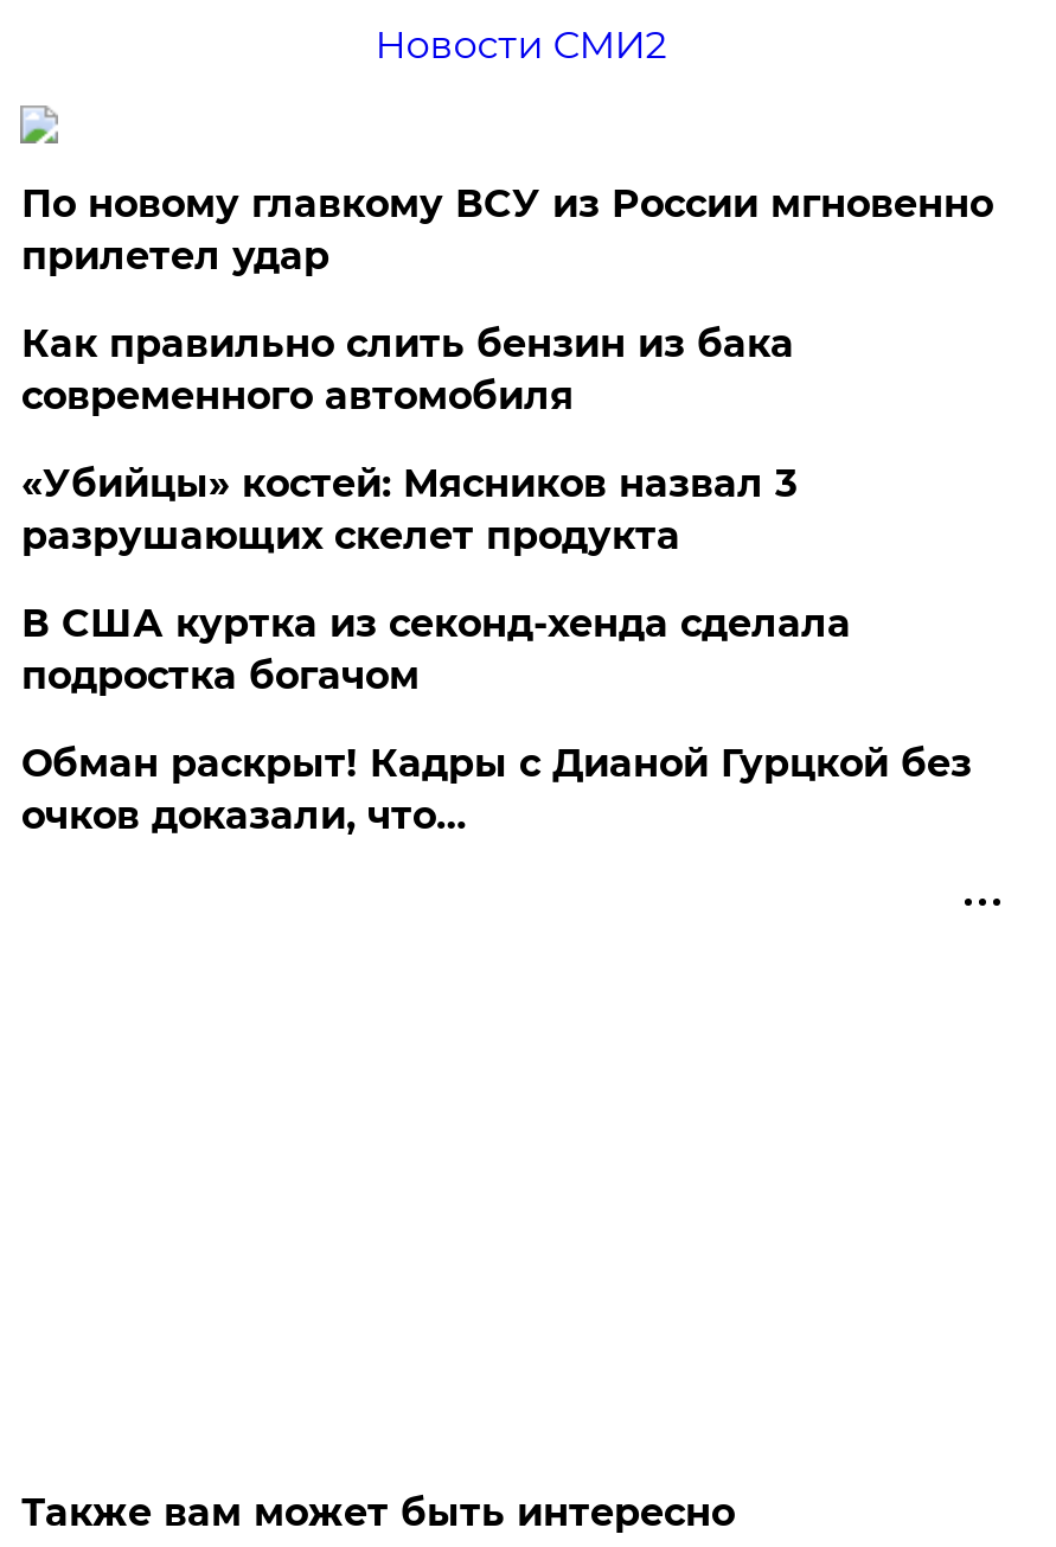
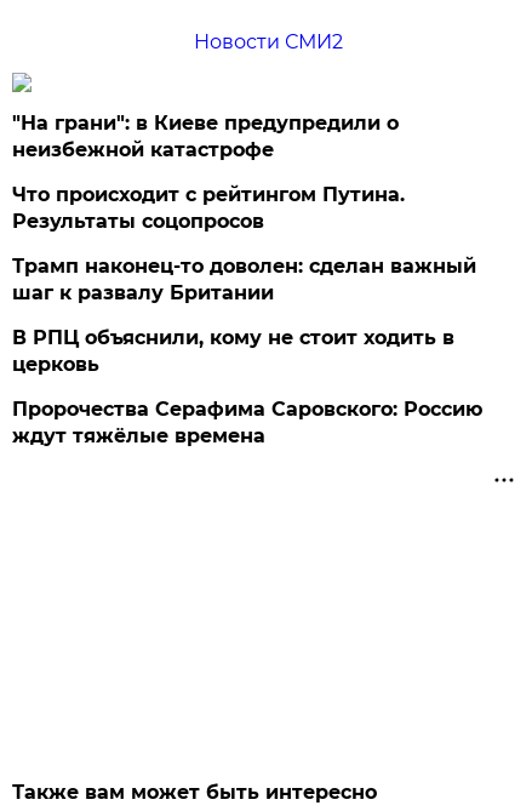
[21,181,993,278] По новому главкому ВСУ из России мгновенно | прилетел удар -> [13,112,399,162] "На грани": в Киеве предупредили о | неизбежной катастрофе
[21,321,794,418] Как правильно слить бензин из бака | современного автомобиля -> [13,183,405,233] Что происходит с рейтингом Путина. | Результаты соцопросов
[21,461,796,558] «Убийцы» костей: Мясников назвал 3 | разрушающих скелет продукта -> [13,255,477,305] Трамп наконец-то доволен: сделан важный | шаг к развалу Британии
[21,601,851,698] В США куртка из секонд-хенда сделала | подростка богачом -> [13,326,455,376] В РПЦ объяснили, кому не стоит ходить в | церковь
[21,740,972,838] Обман раскрыт! Кадры с Дианой Гурцкой без | очков доказали, что… -> [13,398,483,448] Пророчества Серафима Саровского: Россию | ждут тяжёлые времена

